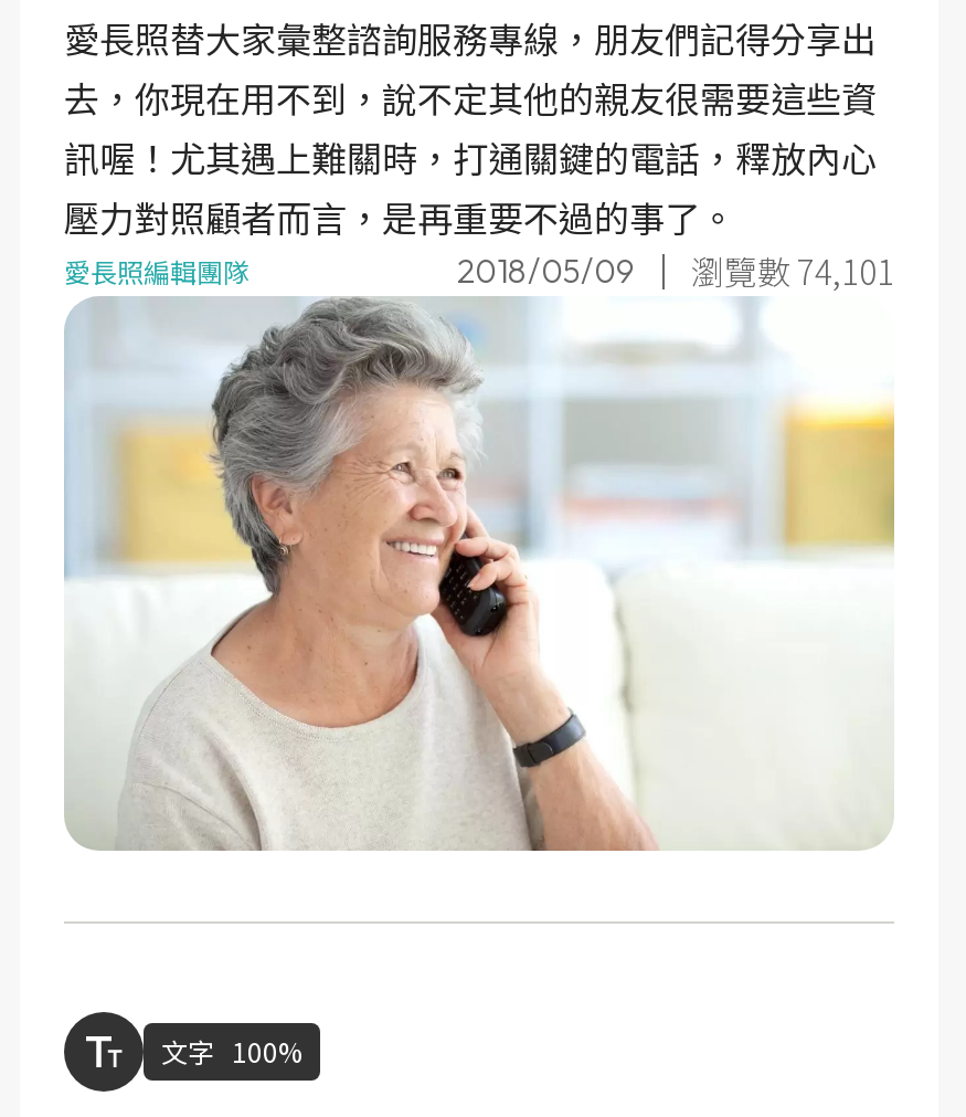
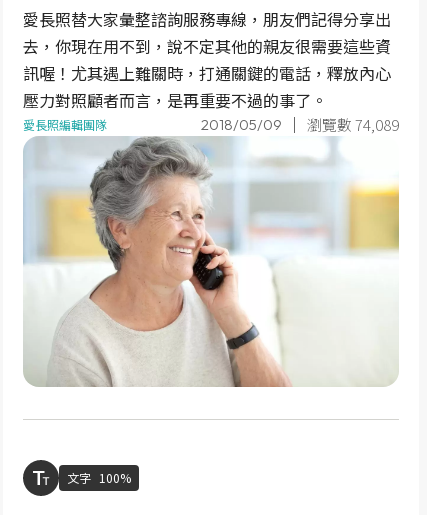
[457,247,894,294] 2018/05/09 瀏覽數 74,101 -> [201,114,399,135] 2018/05/09 瀏覽數 74,089

